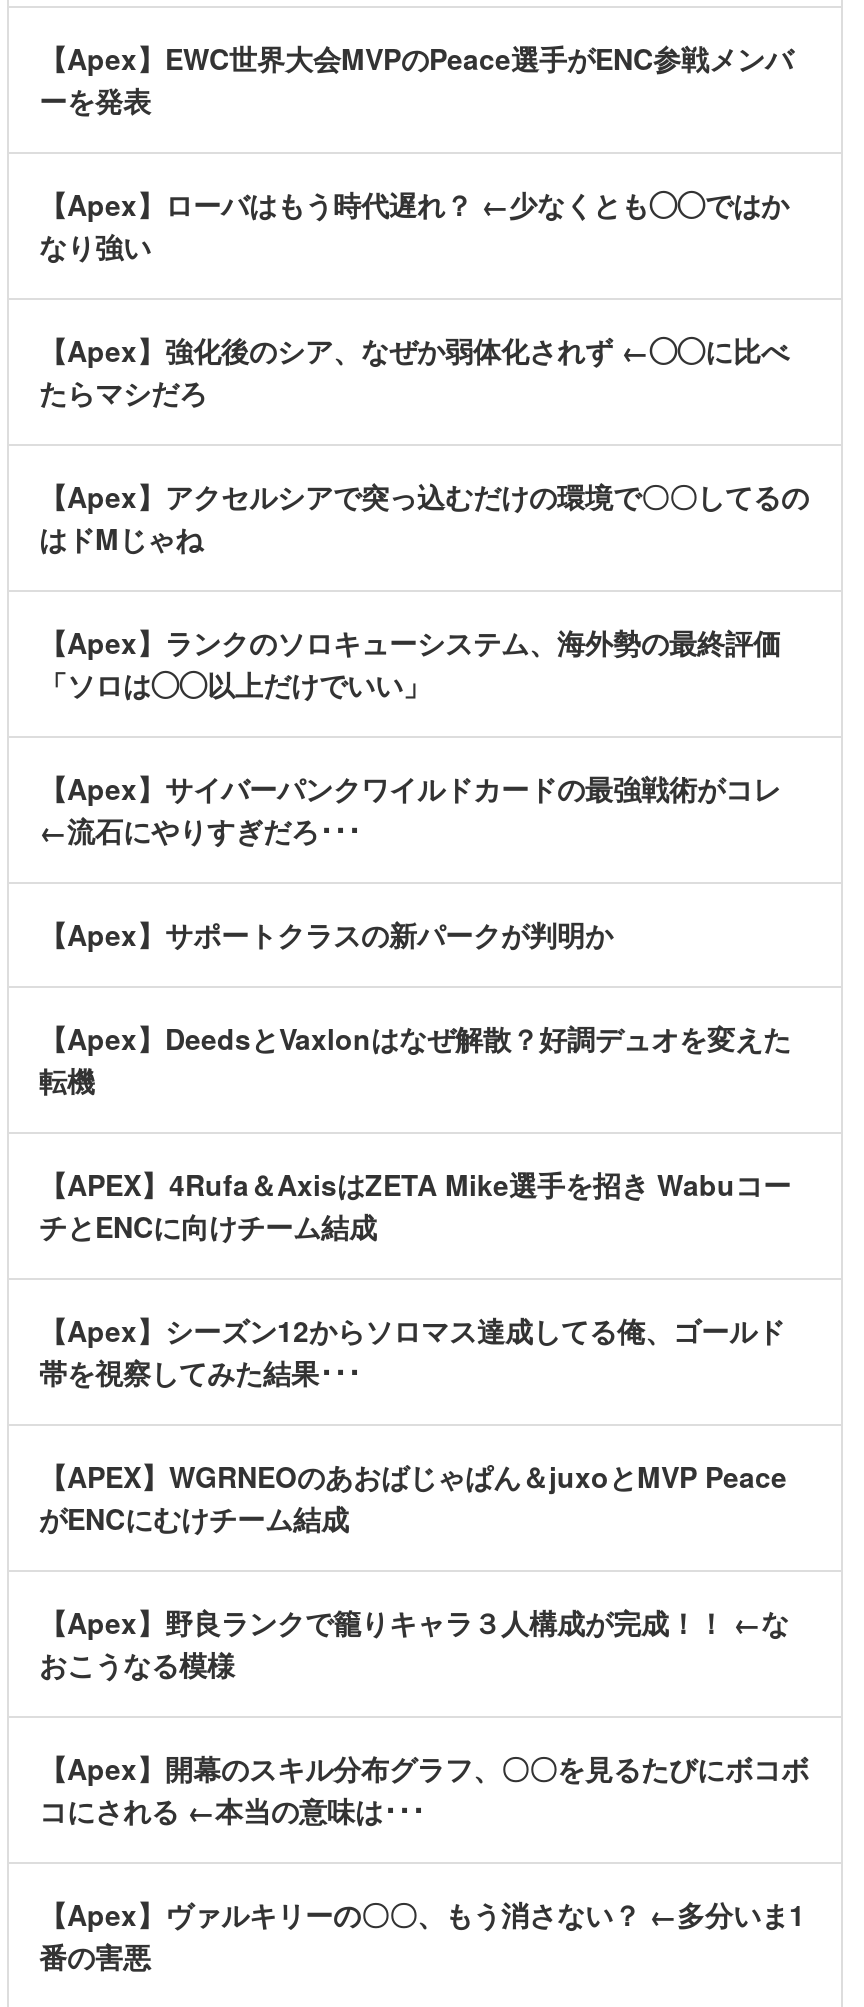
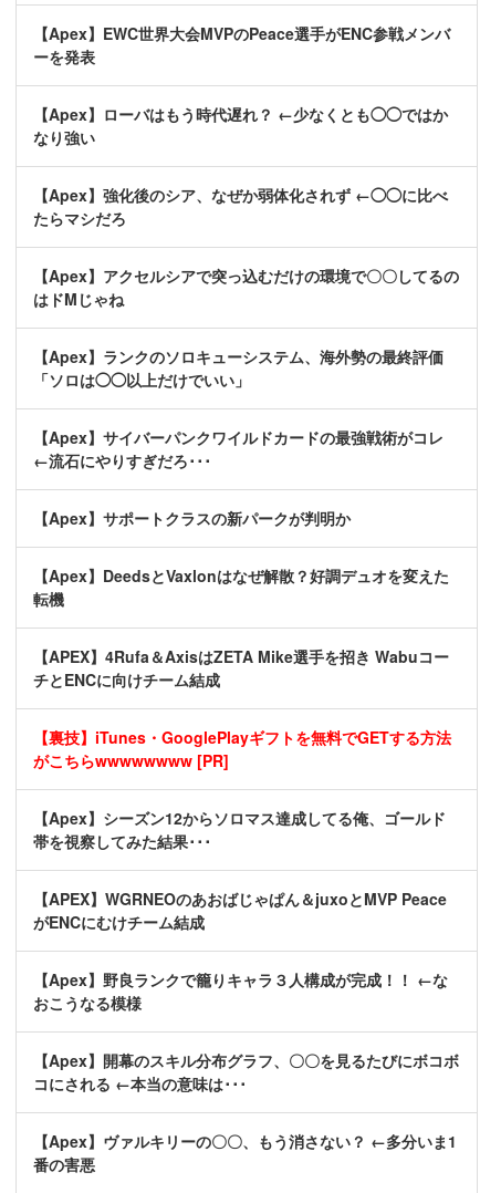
none -> [33,726,451,771] 【裏技】iTunes・GooglePlayギフトを無料でGETする方法 | がこちらwwwwwwww [PR]

